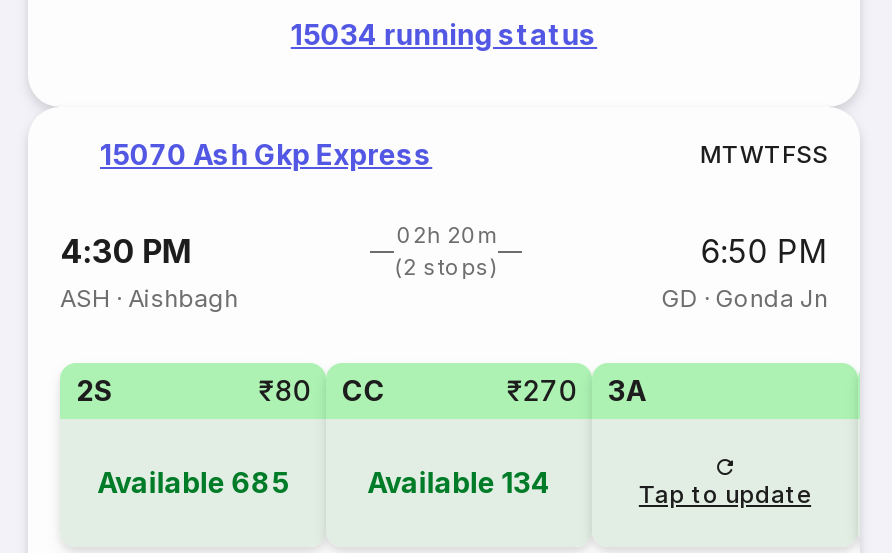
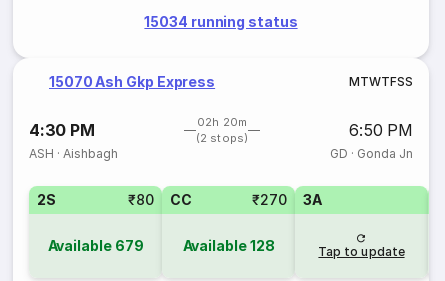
[97,465,289,499] Available 685 -> [48,237,143,254] Available 679
[367,465,551,499] Available 134 -> [183,237,274,254] Available 128

